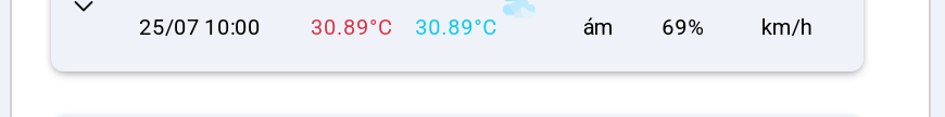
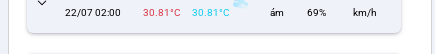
[139,16,498,40] 25/07 10:00 | 30.89°C | 30.89°C -> [65,7,229,18] 22/07 02:00 | 30.81°C | 30.81°C

